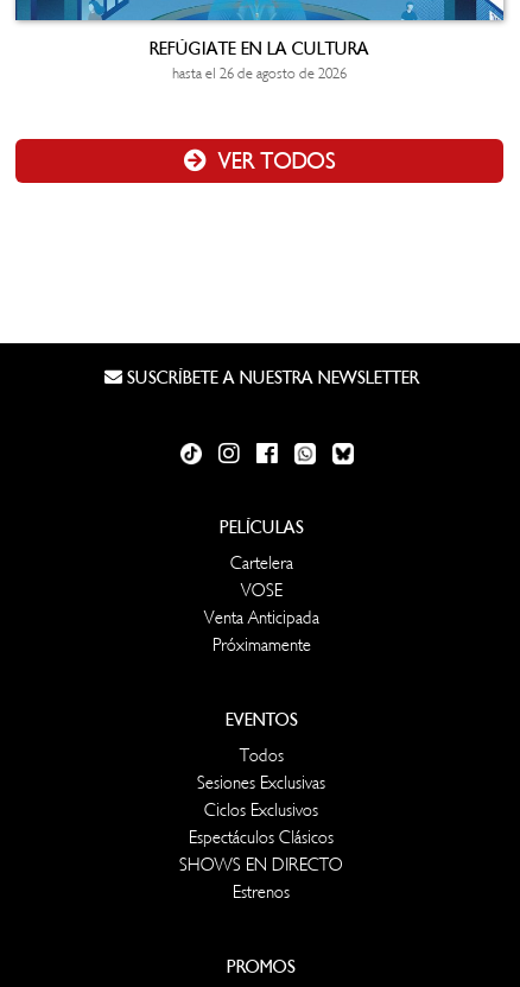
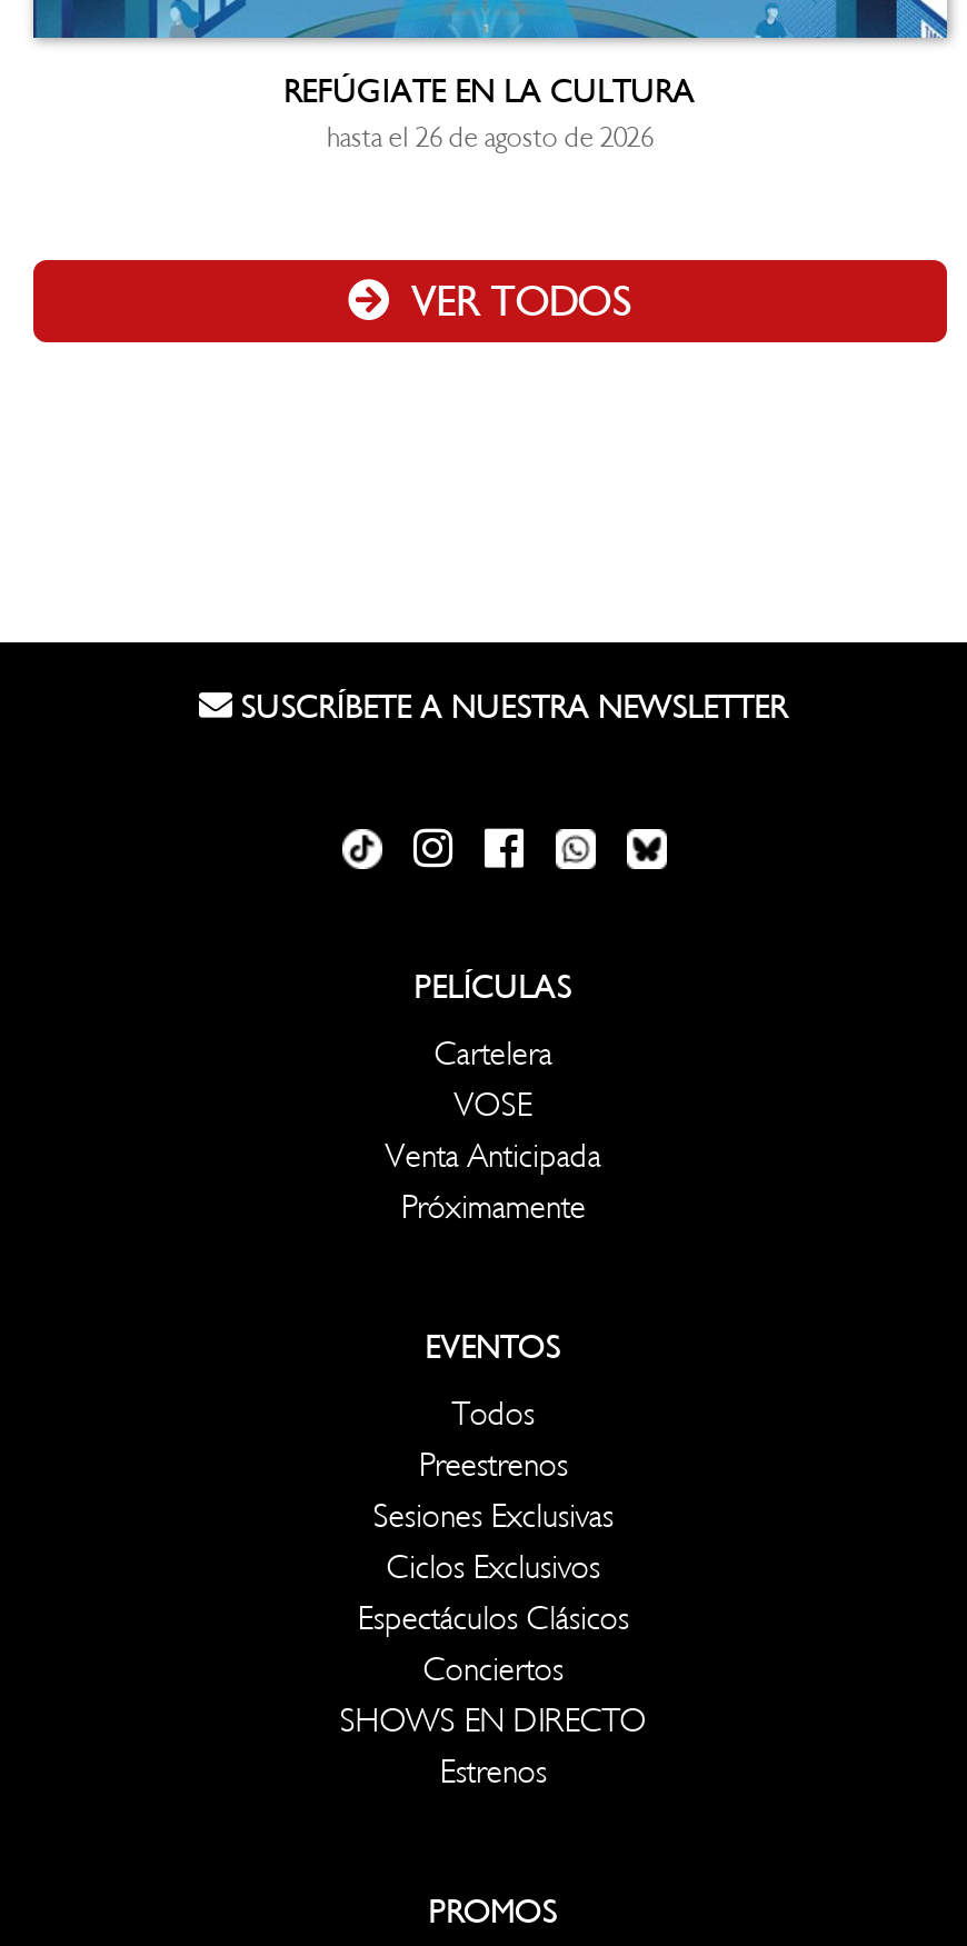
none -> [419,1445,568,1487] Preestrenos
none -> [423,1649,564,1692] Conciertos

